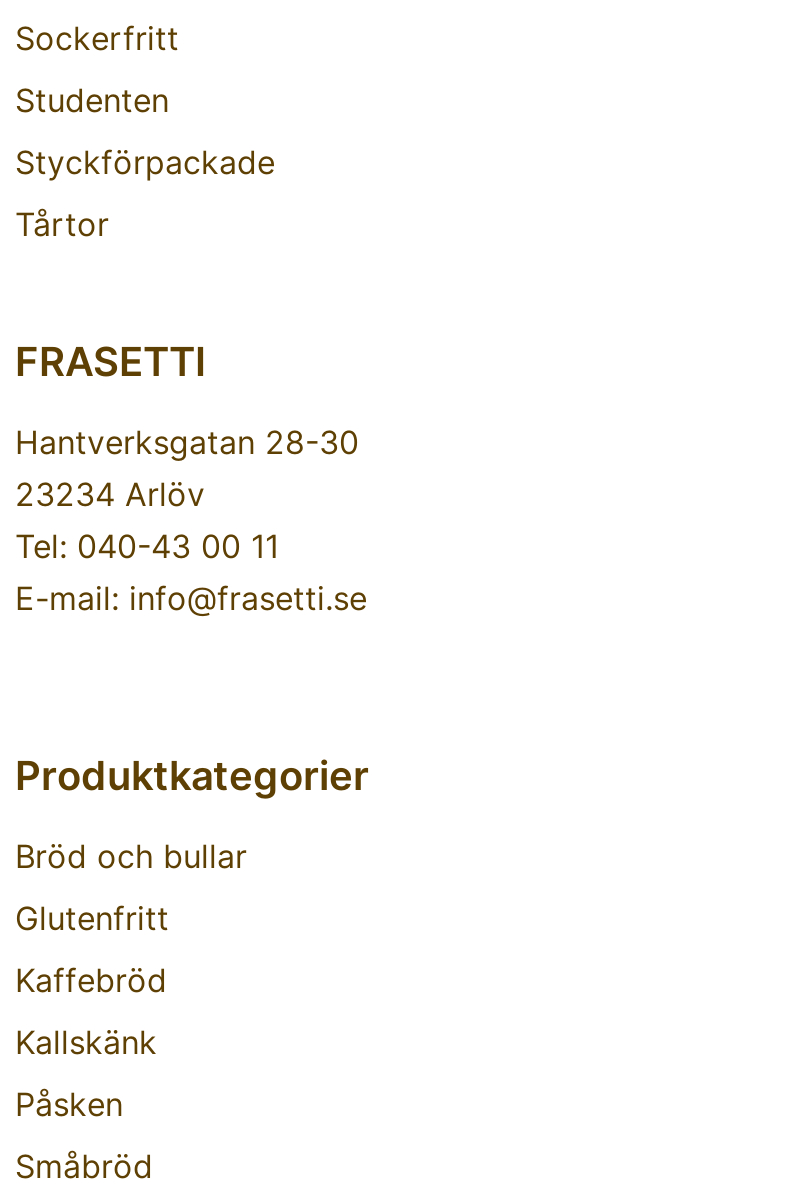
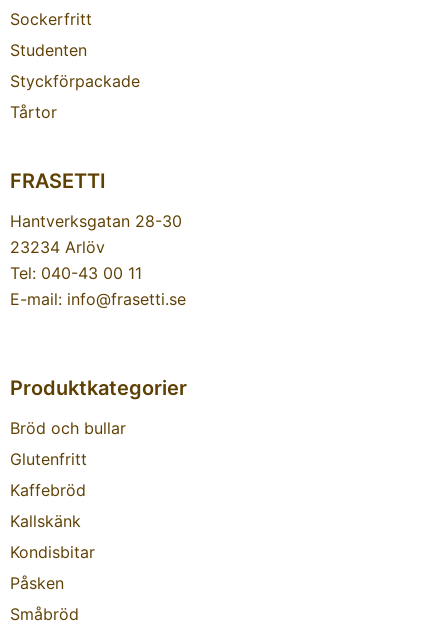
none -> [10,542,95,562] Kondisbitar

